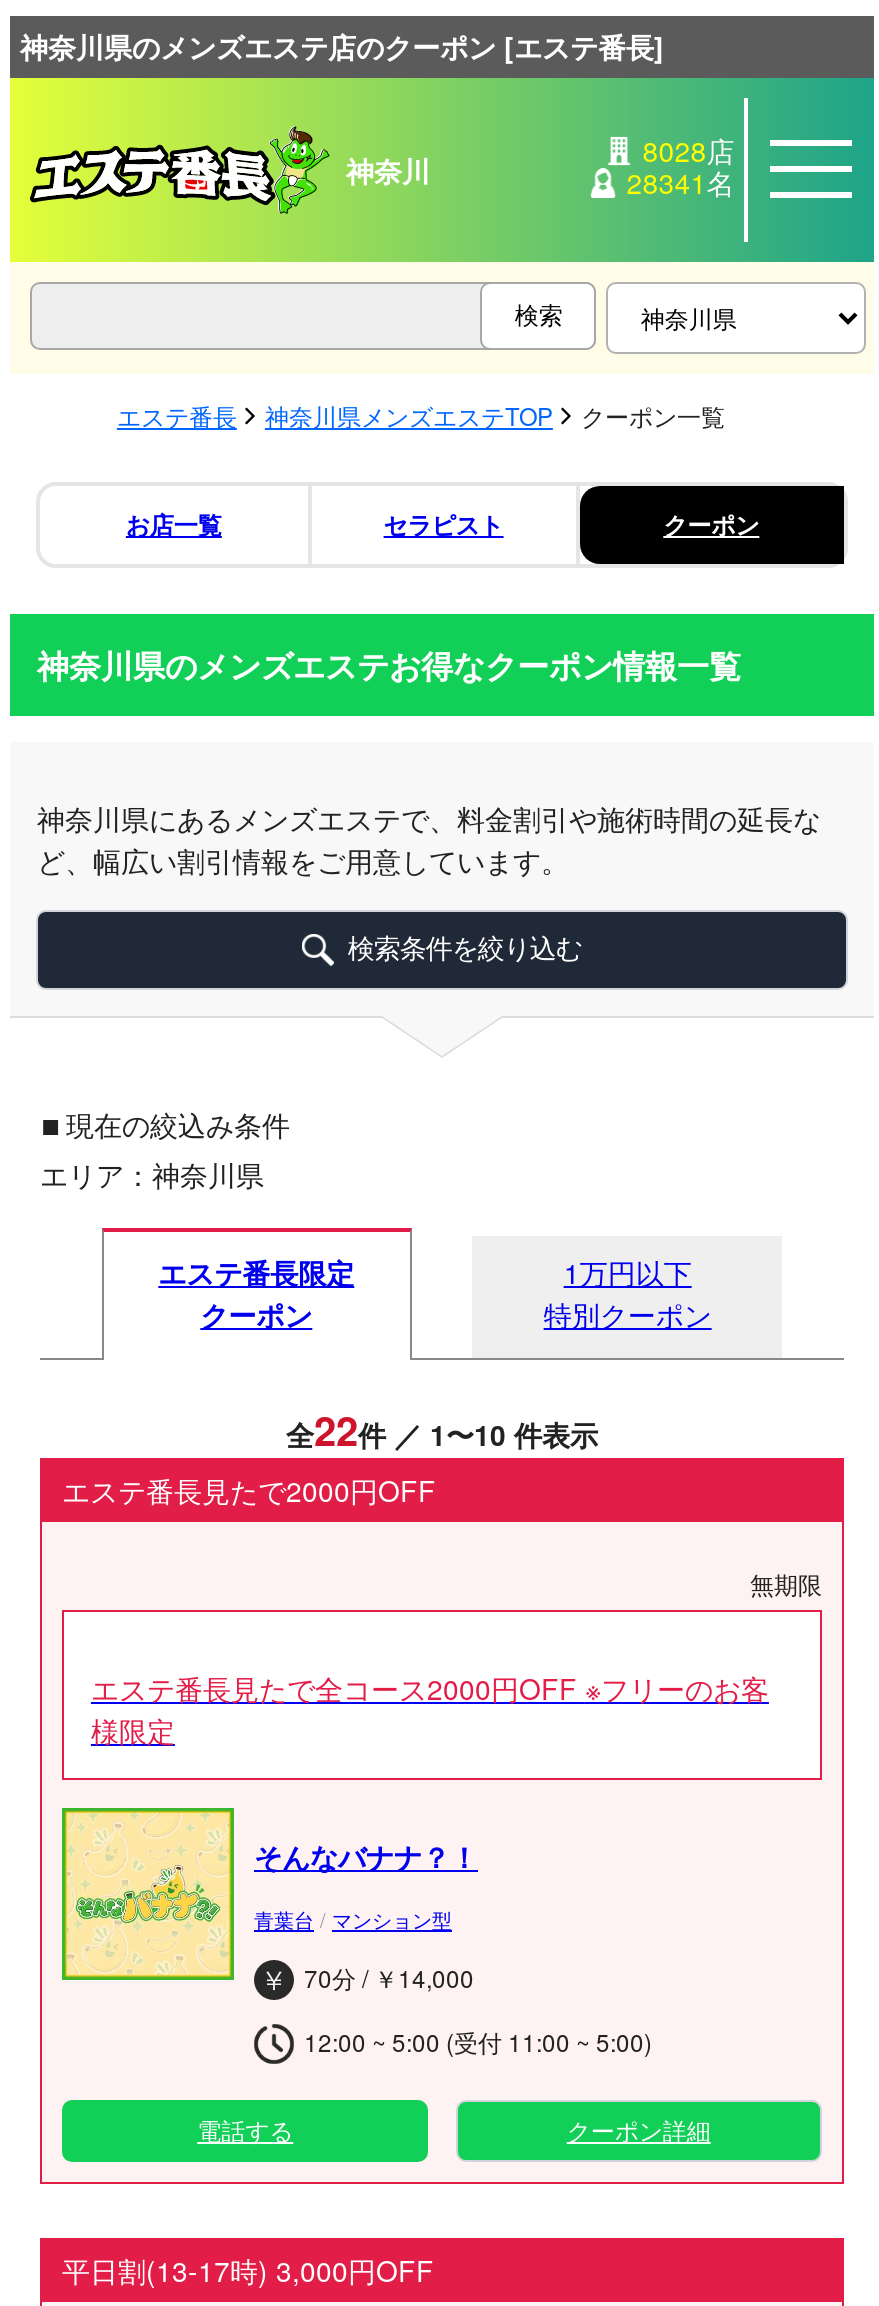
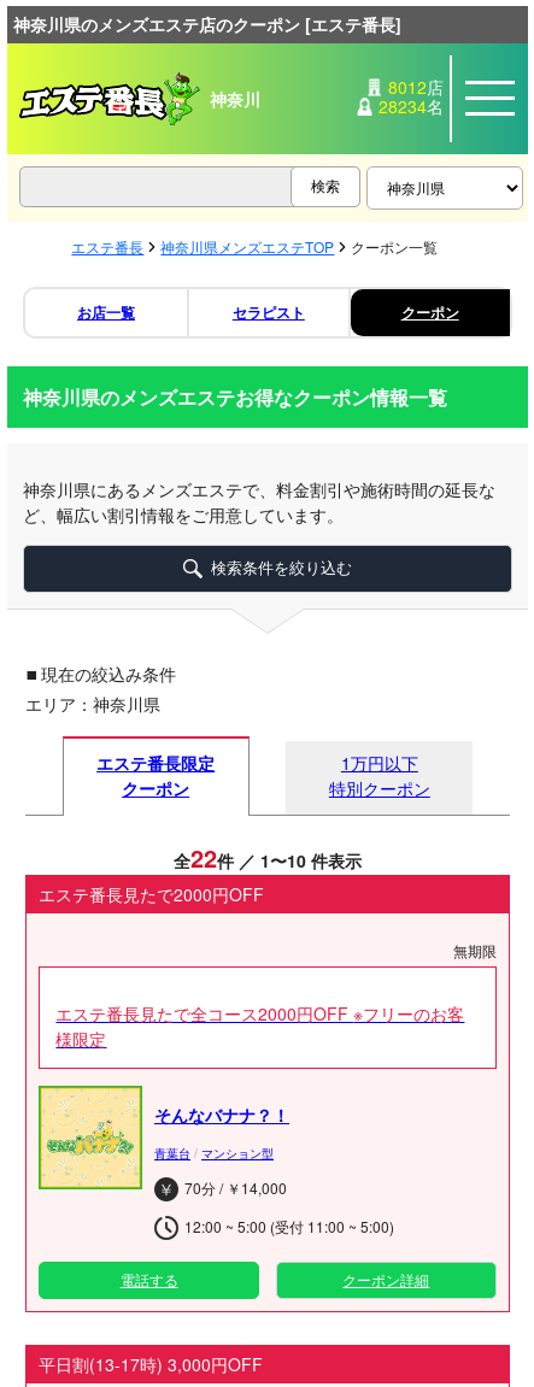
[642,130,734,170] 8028店 -> [388,75,444,99] 8012店
[626,162,734,202] 28341名 -> [379,94,444,118] 28234名

